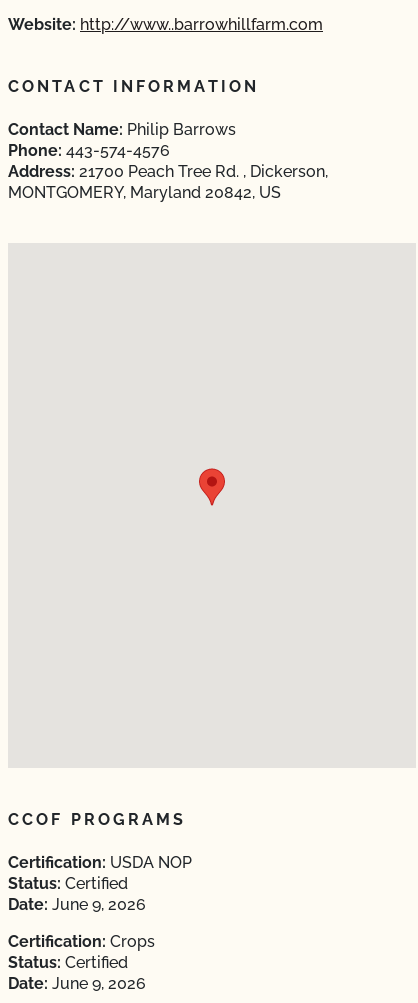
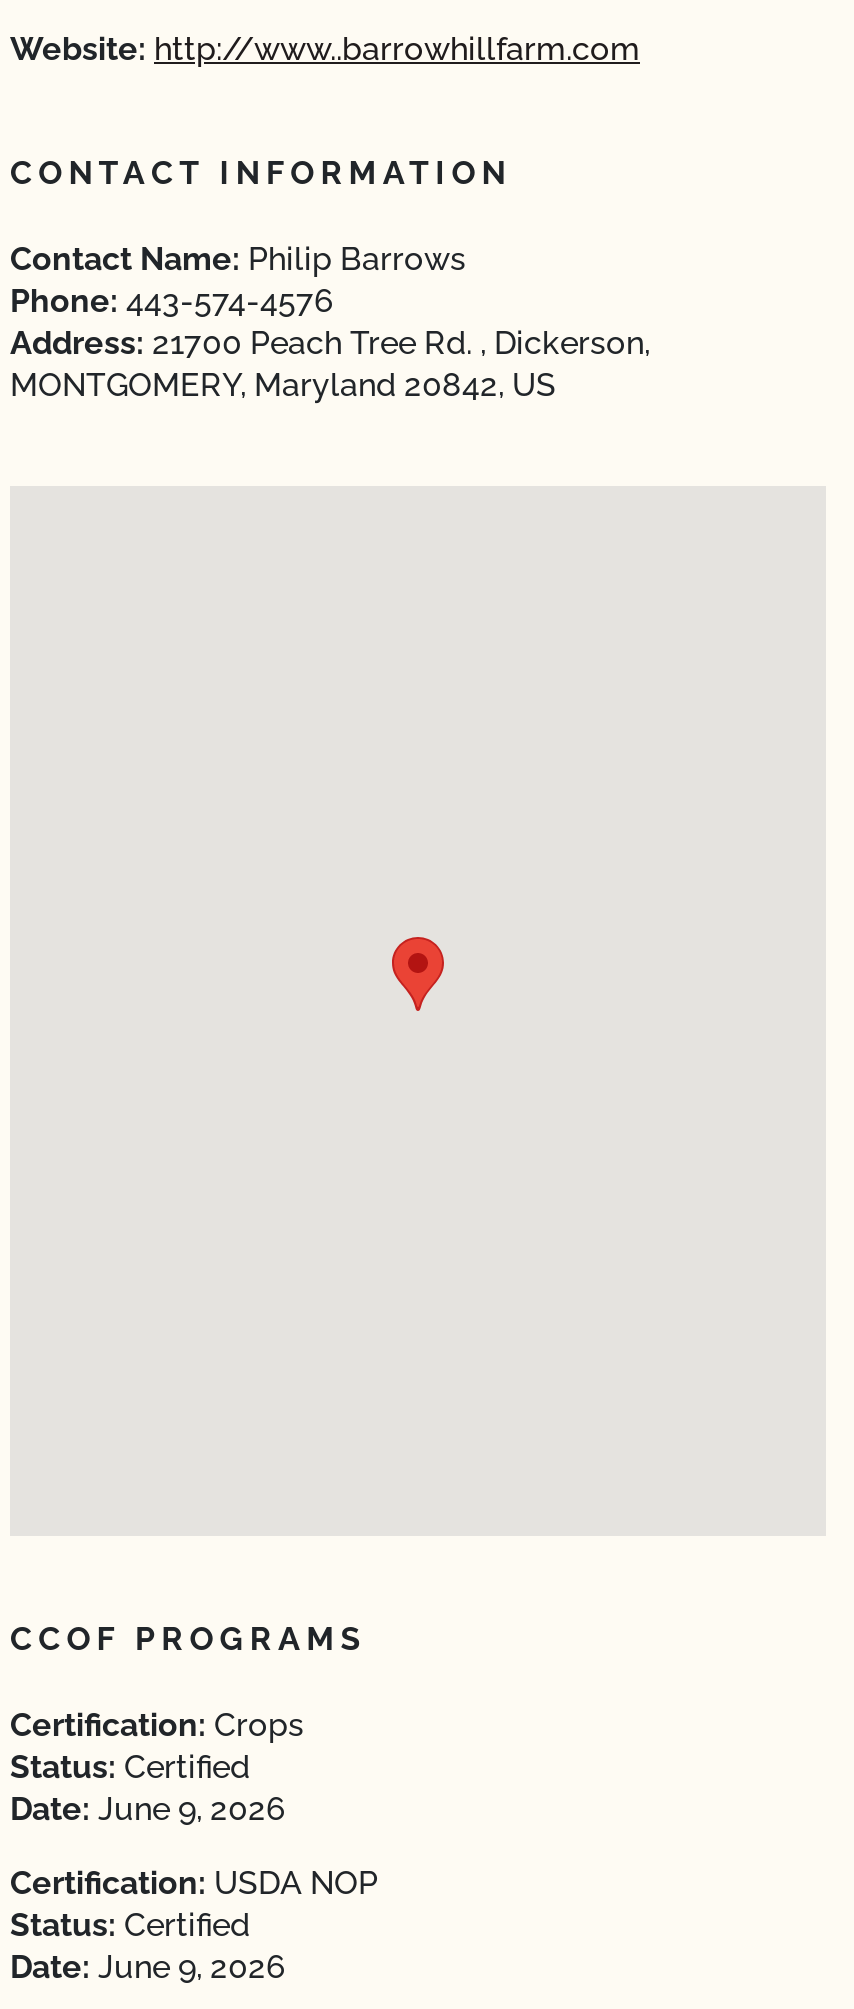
moved [8,853,192,872] -> [10,1864,378,1902]: Certification: USDA NOP
moved [8,932,155,951] -> [10,1706,304,1744]: Certification: Crops

